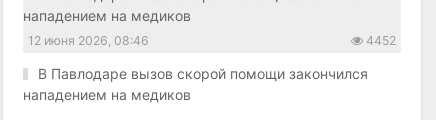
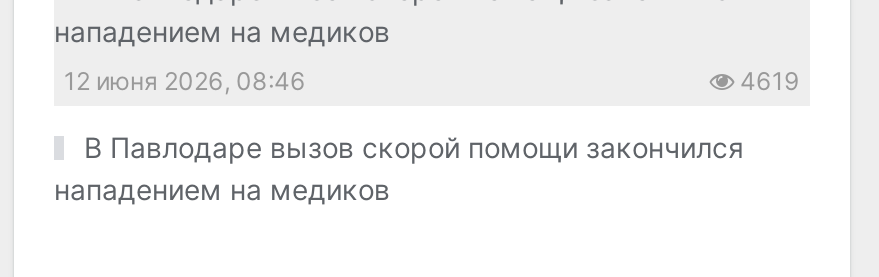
[363,33,396,48] 4452 -> [734,66,800,96] 4619

